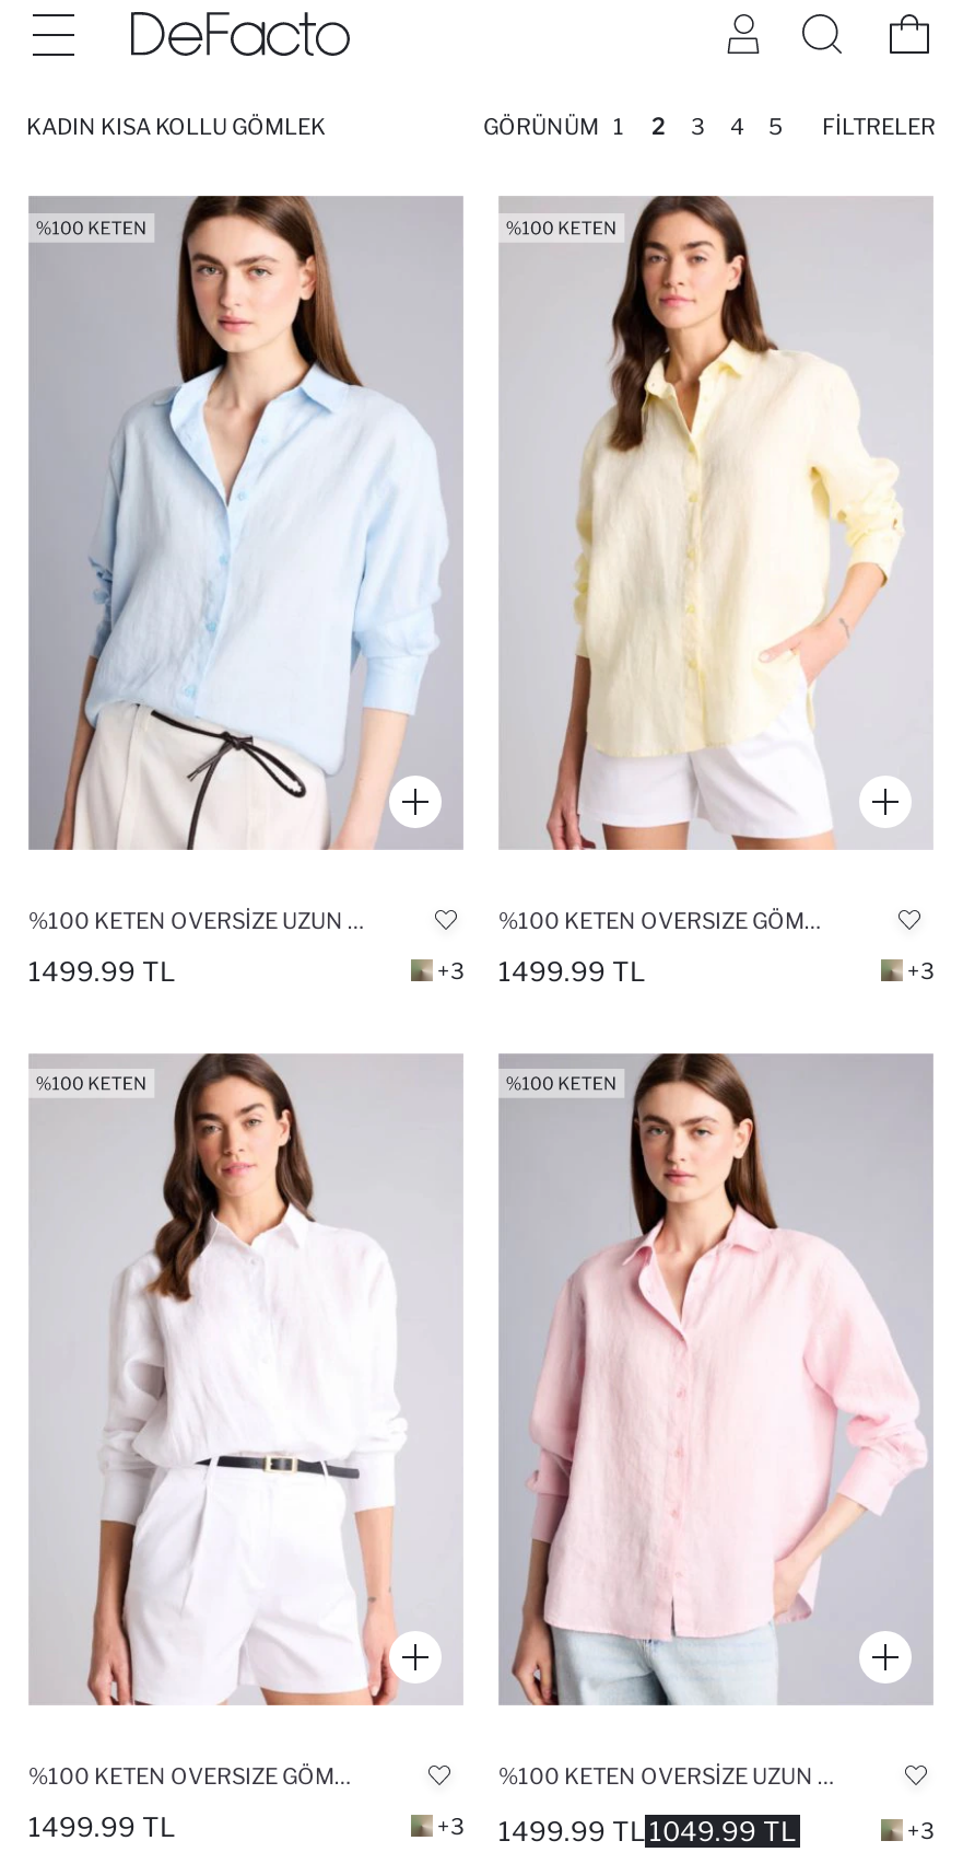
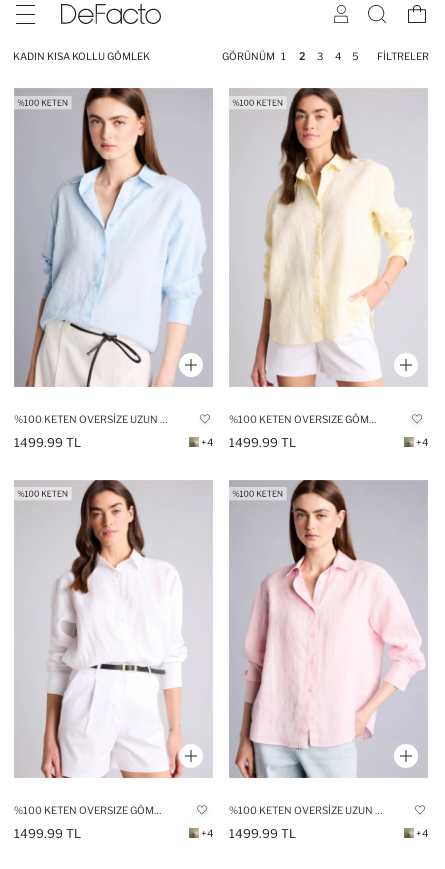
[437,954,645,987] +3 1499.99 TL -> [201,434,296,449] +4 1499.99 TL
[907,956,933,982] +3 -> [416,435,428,447] +4
[437,1813,463,1839] +3 -> [201,827,213,839] +4
[649,1815,796,1848] 1049.99 TL -> none
[907,1817,933,1843] +3 -> [416,827,428,839] +4

